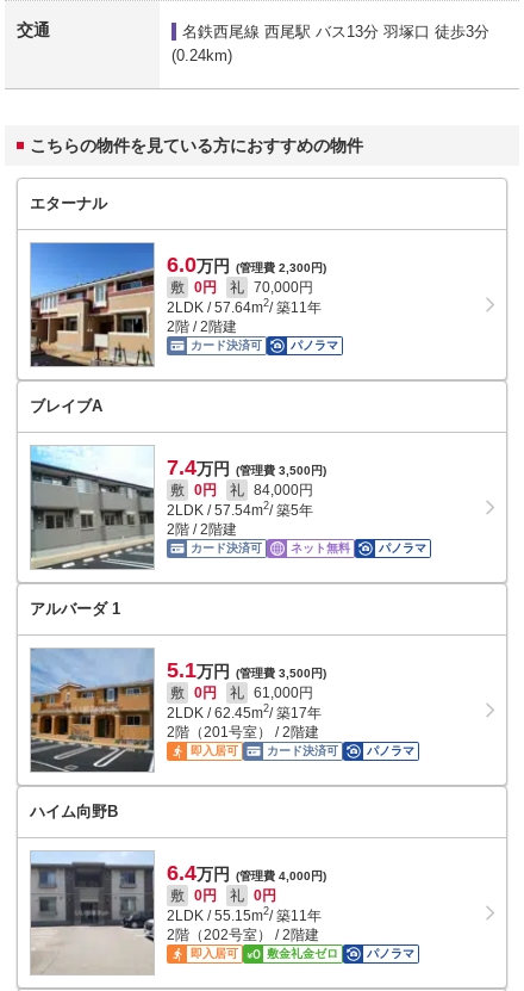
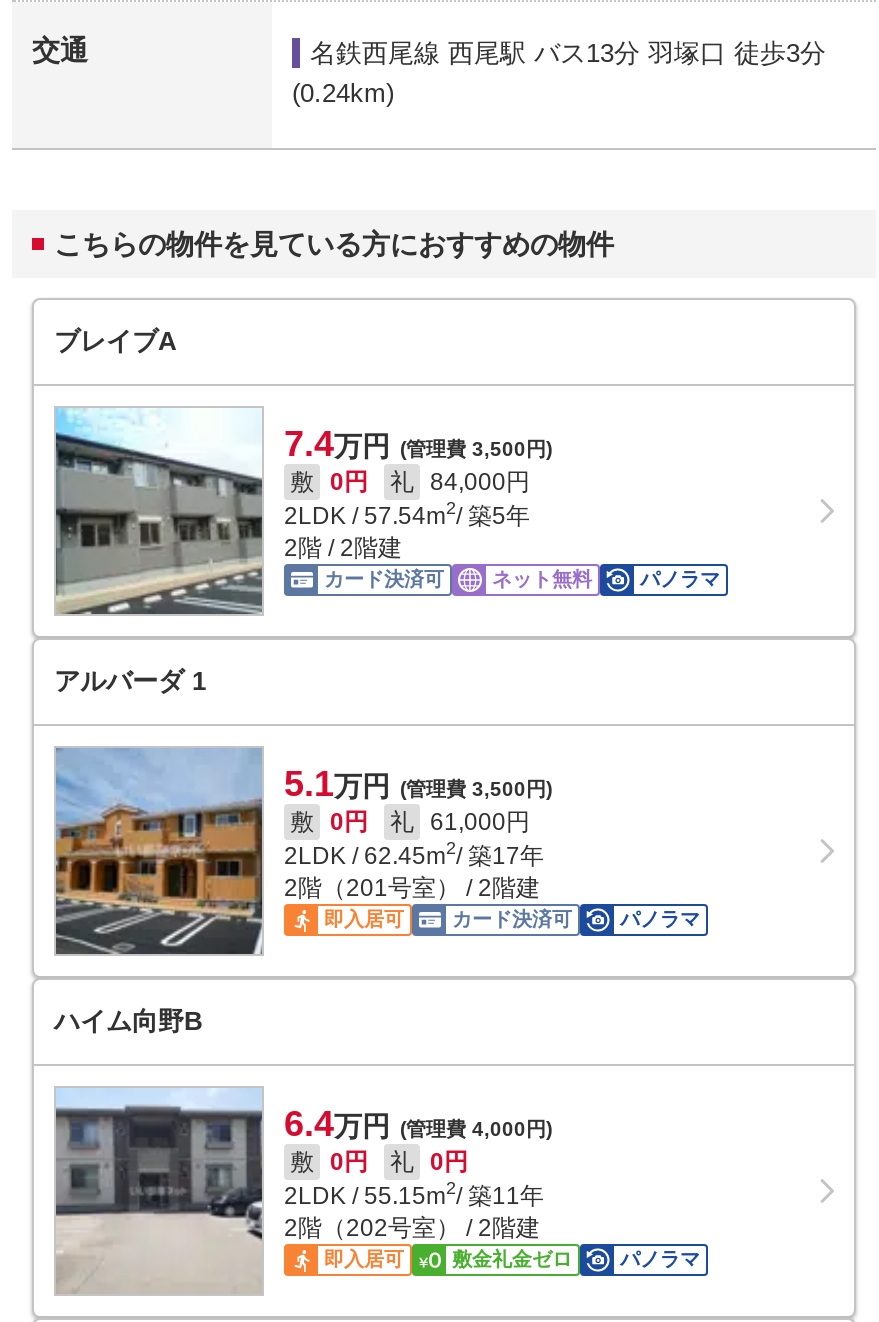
[30,194,338,367] [image] | エターナル | 6.0万円 (管理費 2,300円) | 敷 0円 | 礼 70,000円 | 2LDK / 57.64m2 / 築11年 | 2階 / 2階建 | カード決済可 | パノラマ -> none

